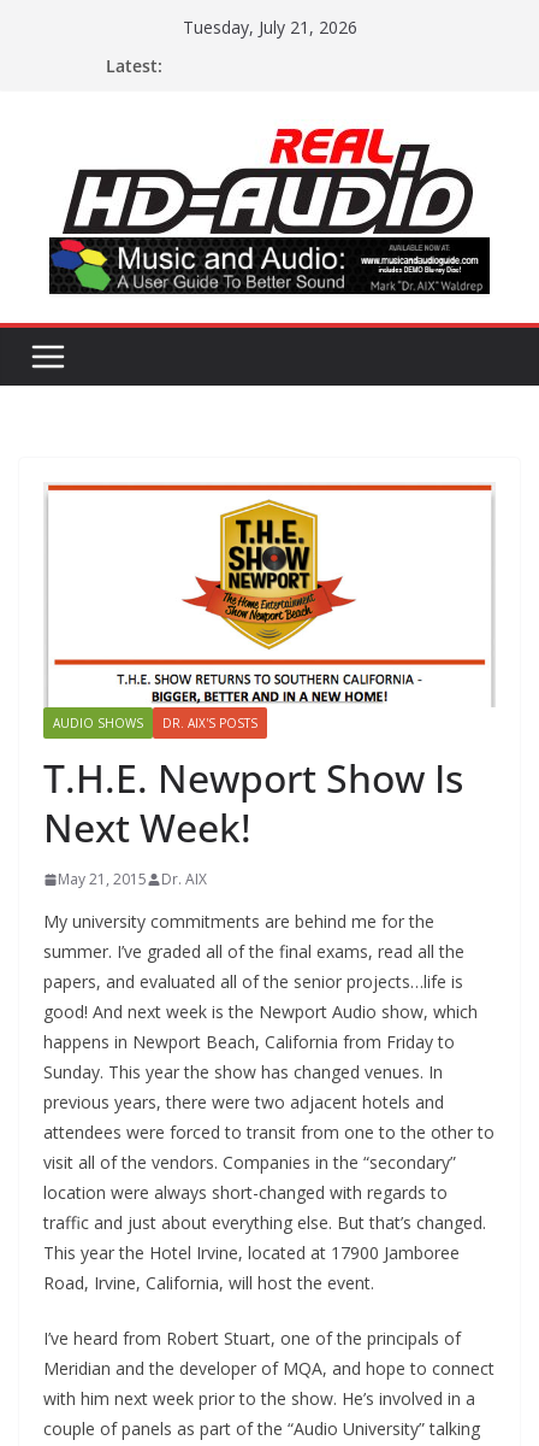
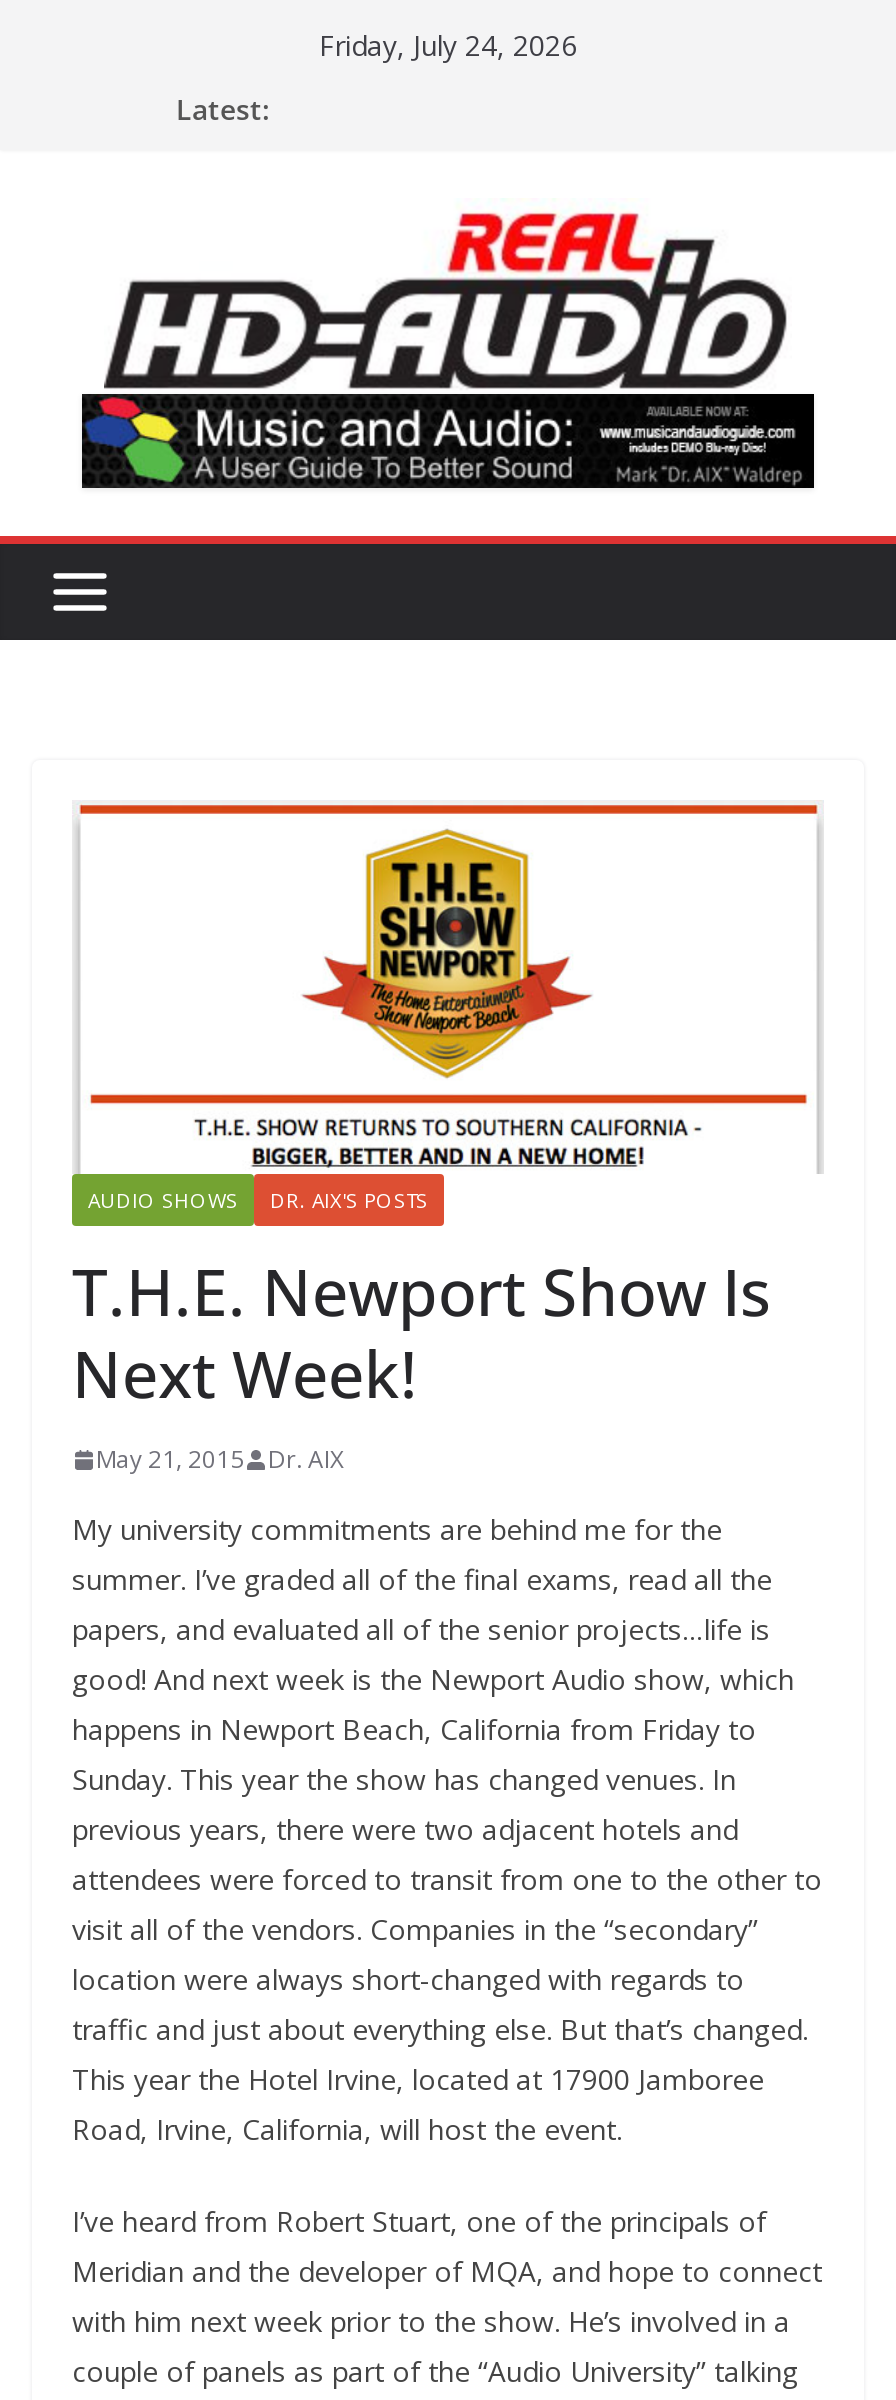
[182,16,357,39] Tuesday, July 21, 2026 -> [319,26,577,64] Friday, July 24, 2026

